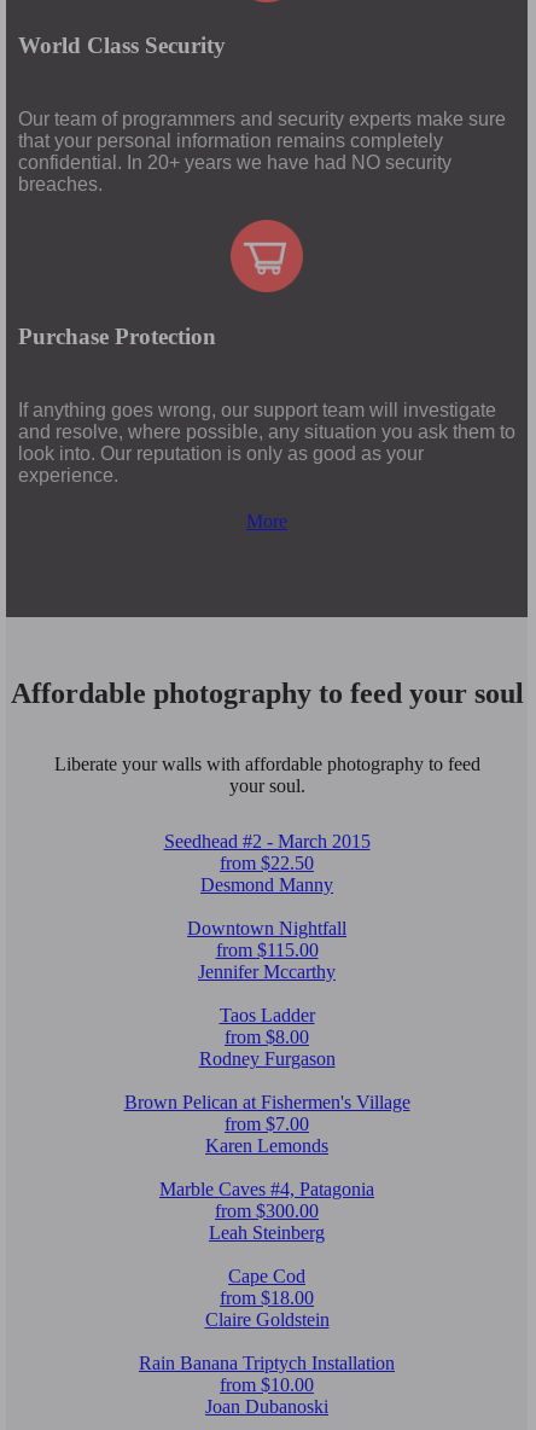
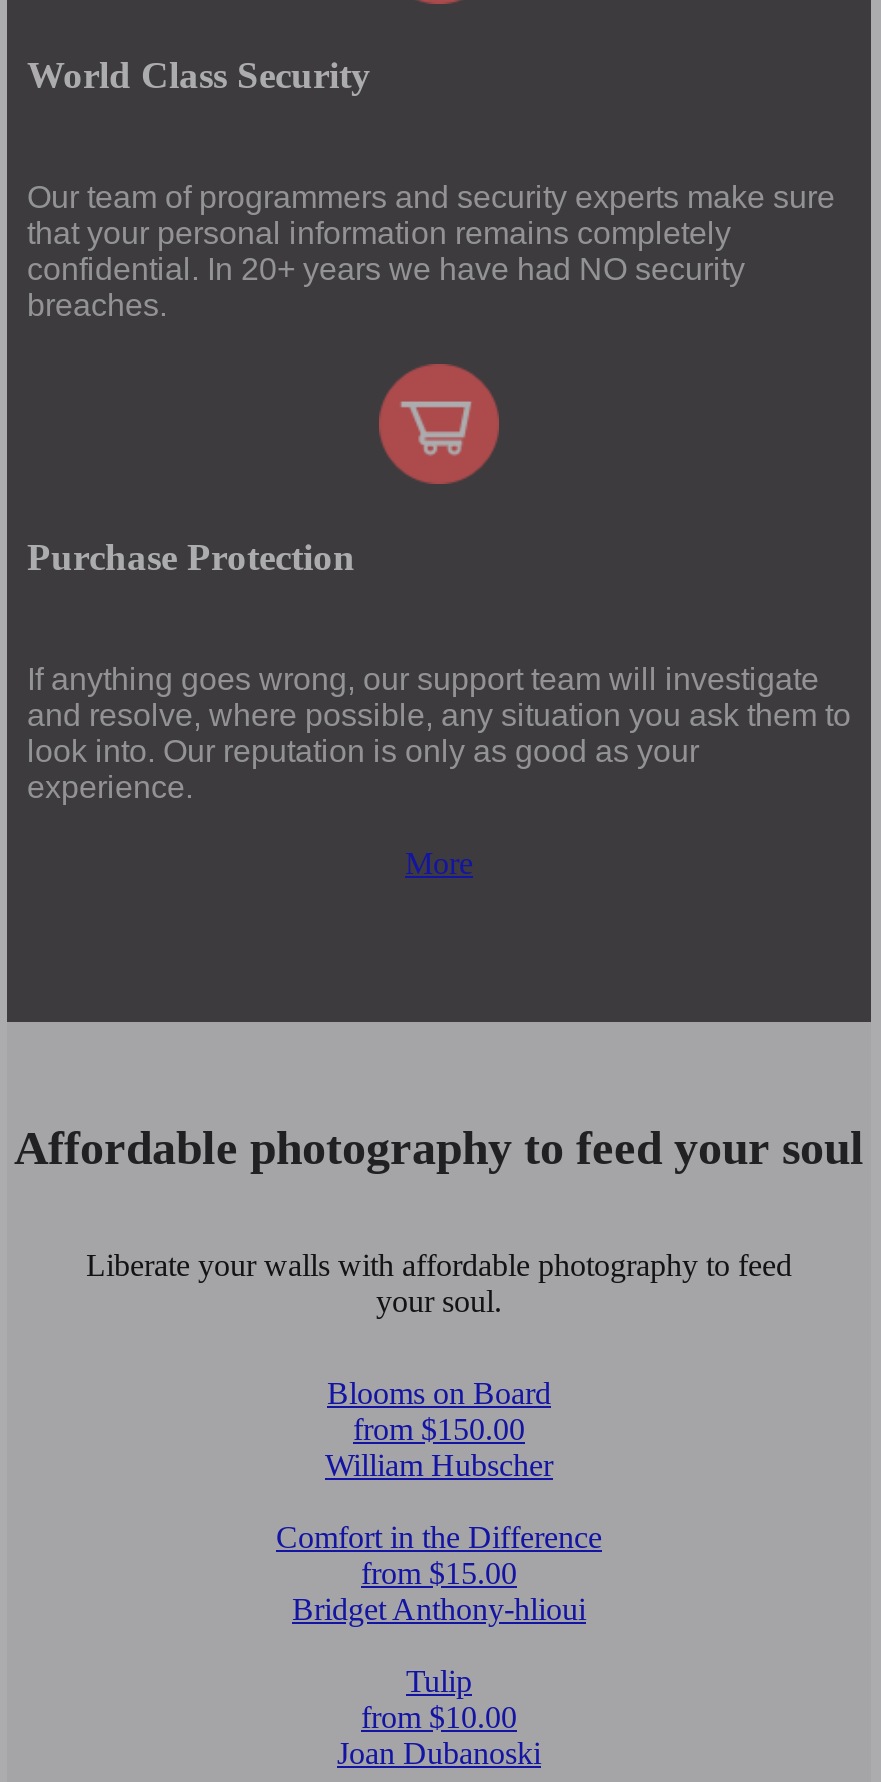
[124,831,410,1373] Seedhead #2 - March 2015 | from $22.50 | Desmond Manny | Downtown Nightfall | from $115.00 | Jennifer Mccarthy | Taos Ladder | from $8.00 | Rodney Furgason | Brown Pelican at Fishermen's Village | from $7.00 | Karen Lemonds | Marble Caves #4, Patagonia | from $300.00 | Leah Steinberg | Cape Cod | from $18.00 | Claire Goldstein | Rain Banana Triptych Installation -> [276,1376,602,1698] Blooms on Board | from $150.00 | William Hubscher | Comfort in the Difference | from $15.00 | Bridget Anthony-hlioui | Tulip

